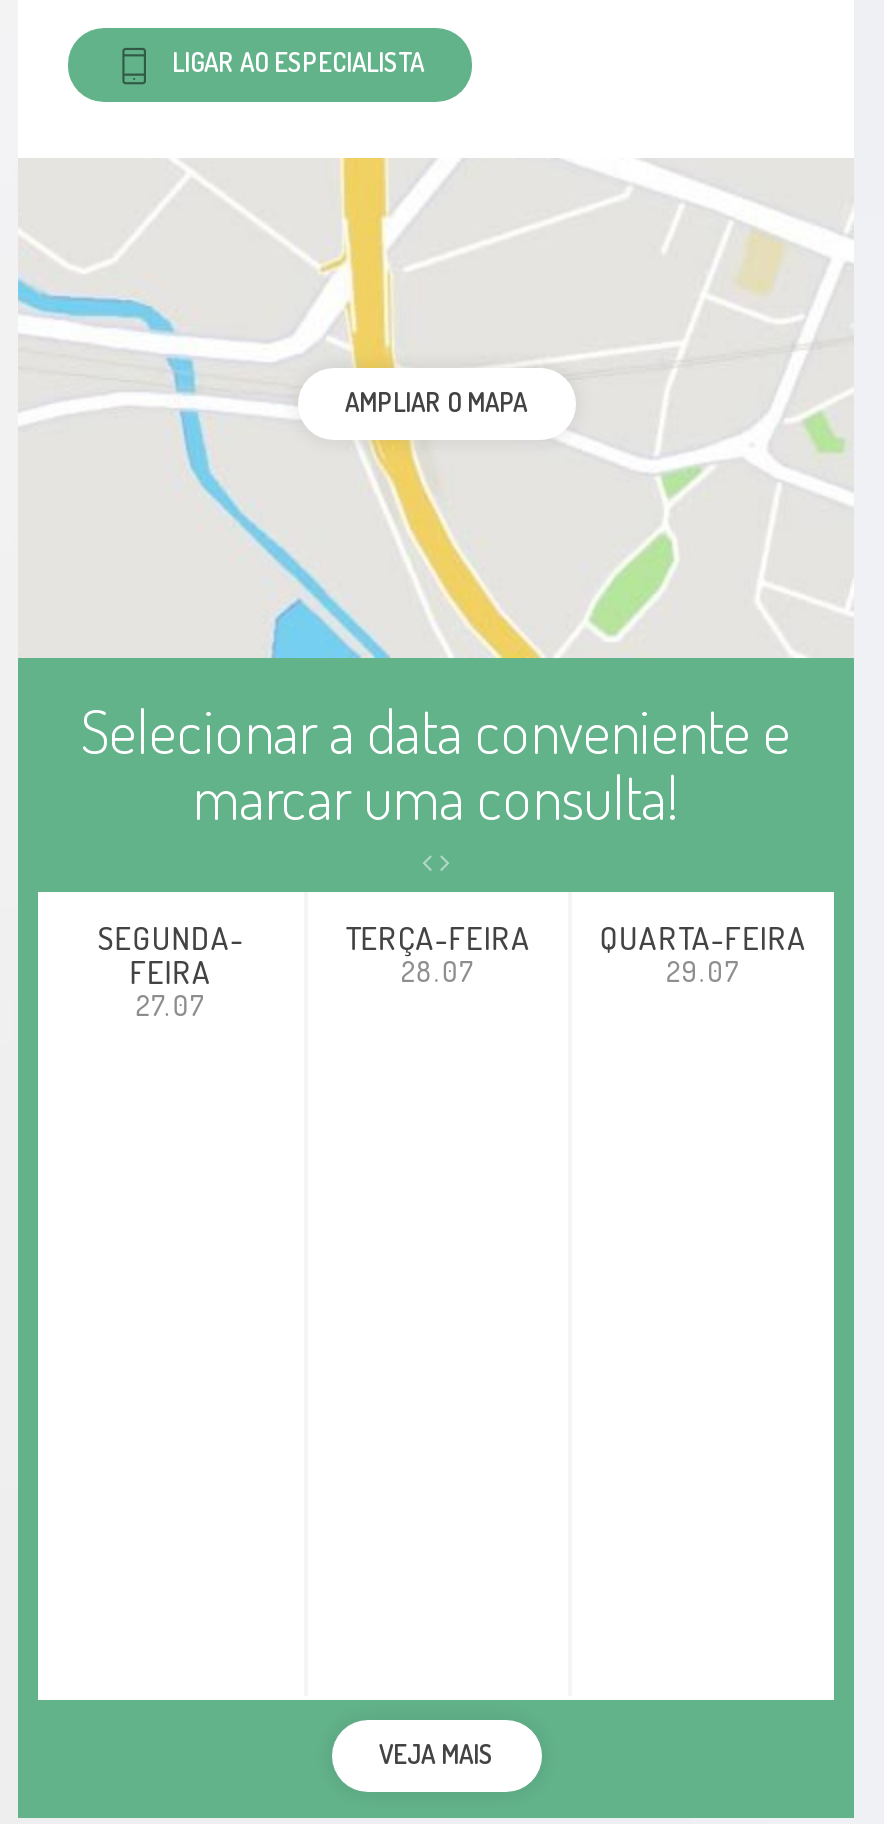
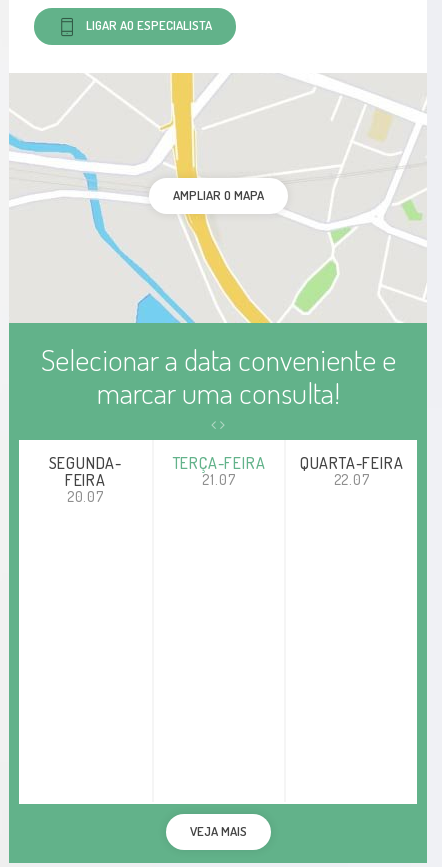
[401,954,475,988] 28.07 -> [202,471,235,488] 21.07
[666,954,740,988] 29.07 -> [334,471,370,488] 22.07
[136,988,206,1022] 27.07 -> [67,488,104,505] 20.07

